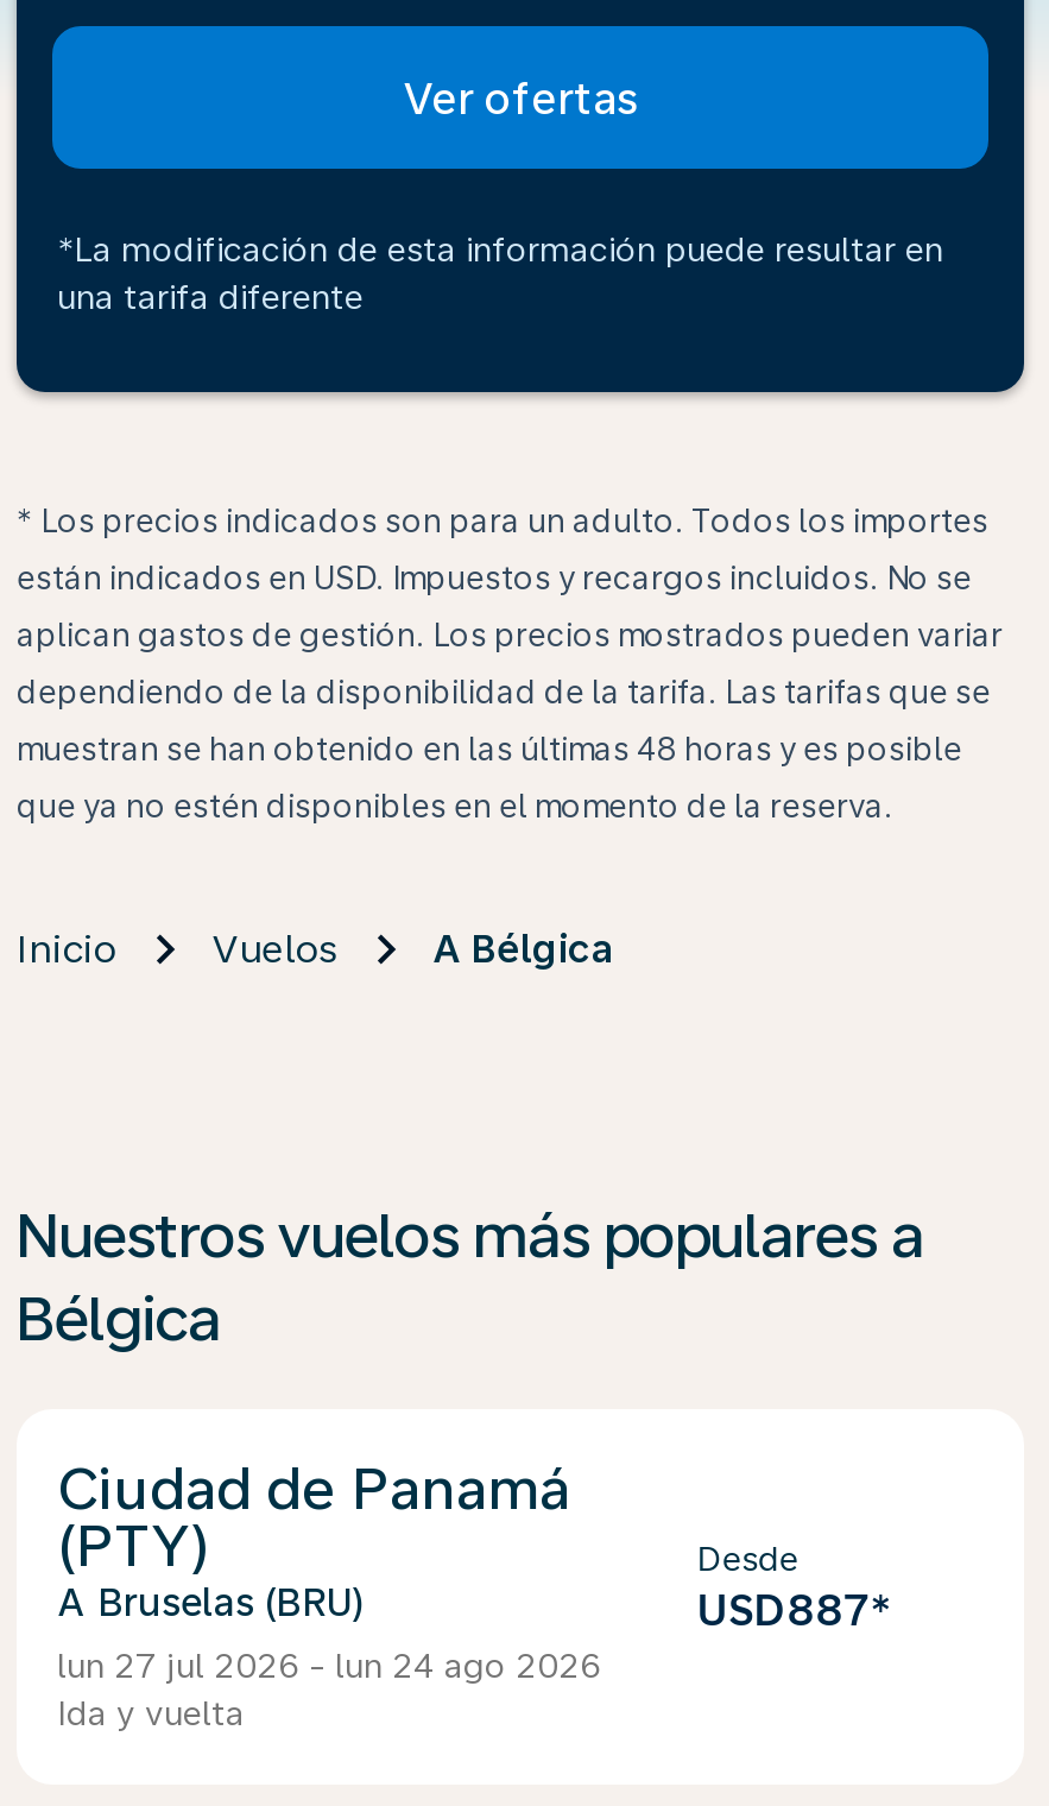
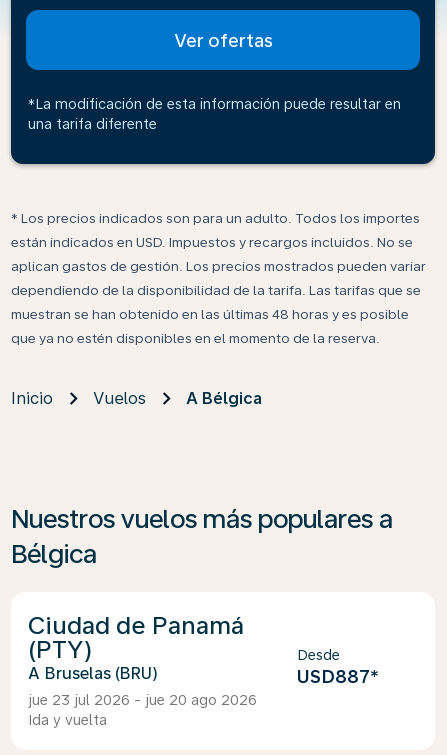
[57,1647,601,1685] lun 27 jul 2026 - lun 24 ago 2026 -> [28,692,257,708] jue 23 jul 2026 - jue 20 ago 2026

